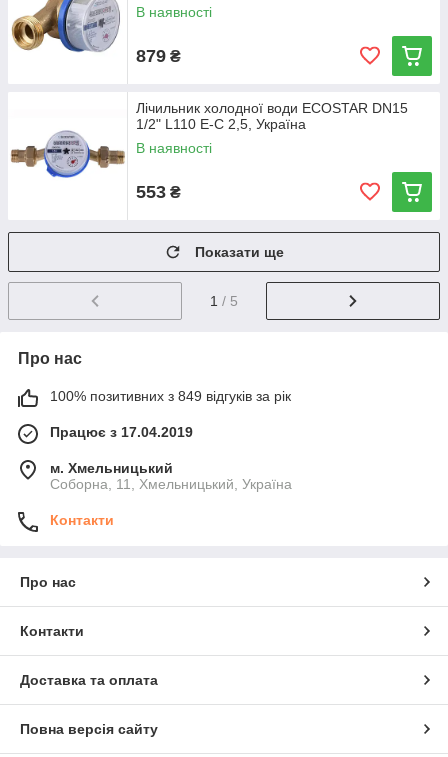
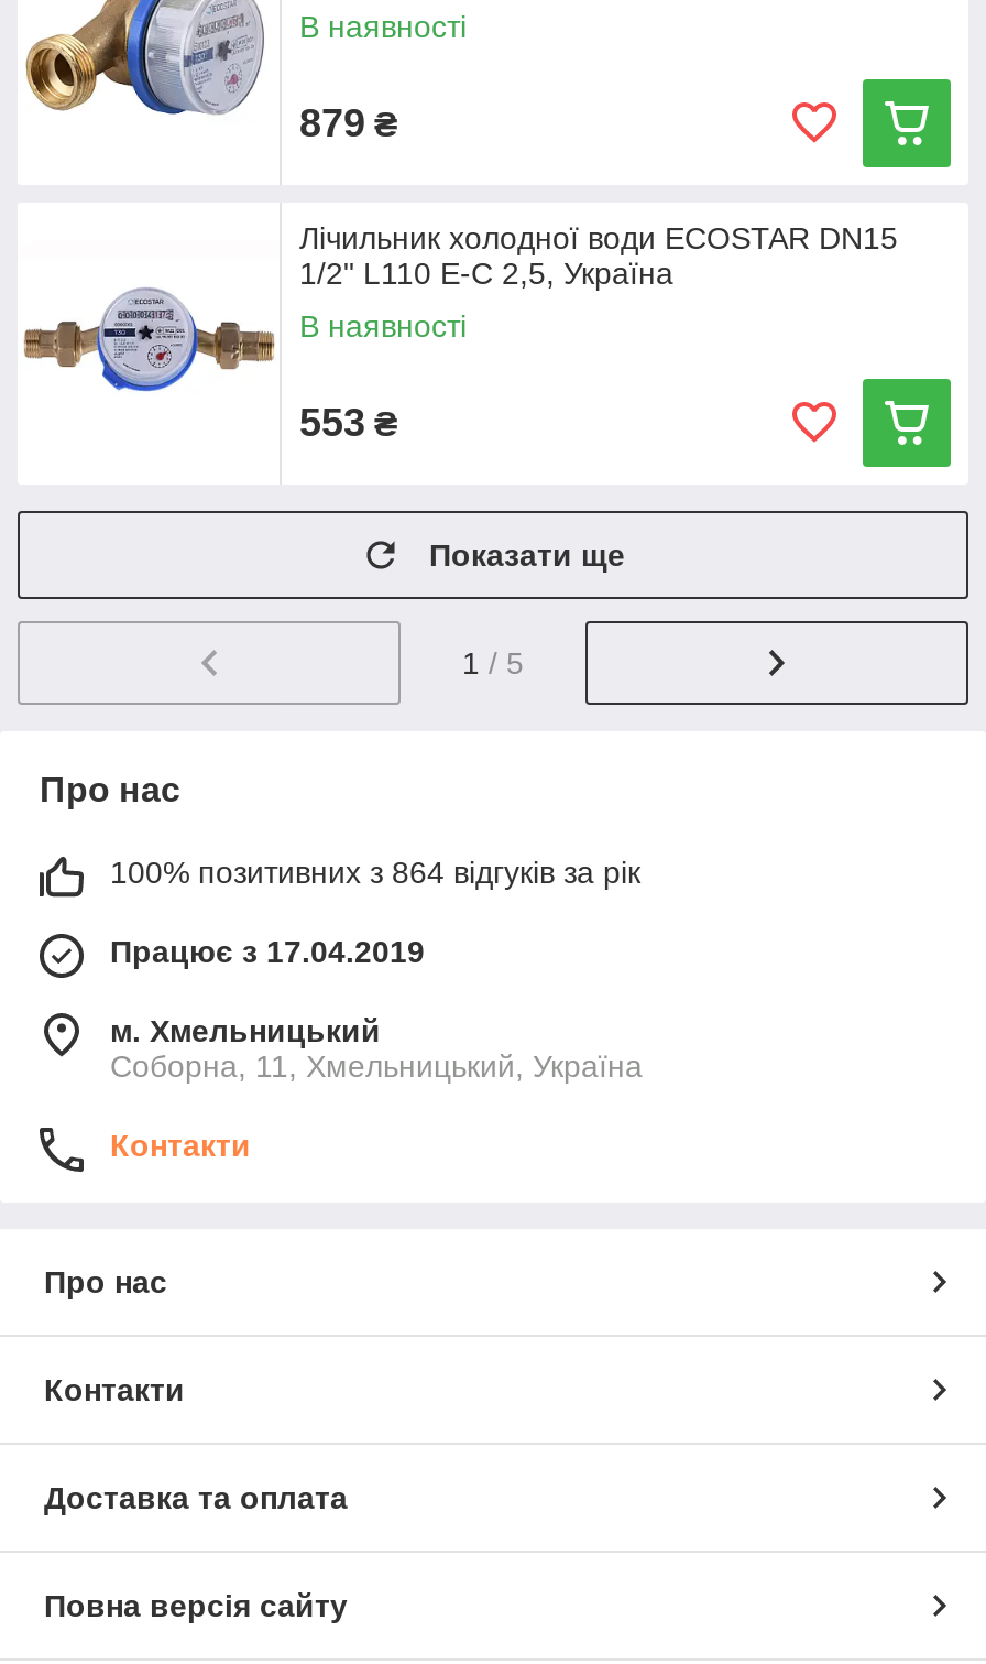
[50,388,291,404] 100% позитивних з 849 відгуків за рік -> [110,855,640,890] 100% позитивних з 864 відгуків за рік

